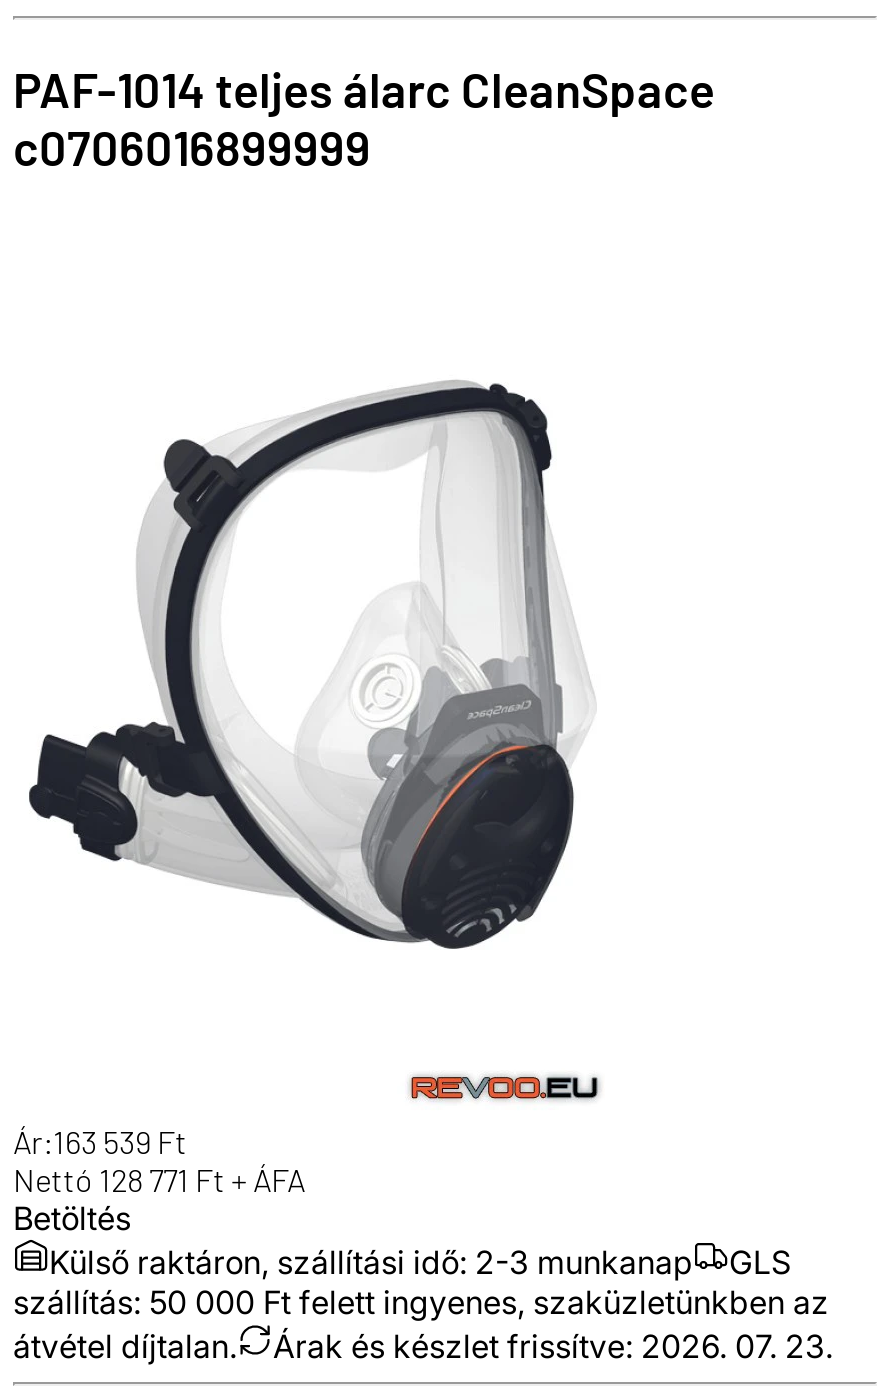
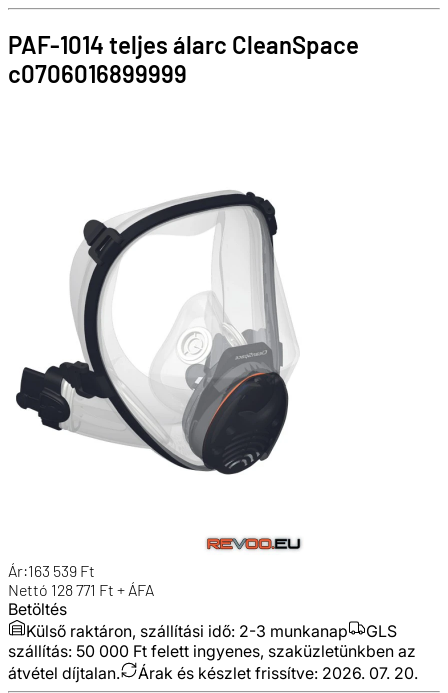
[273,1327,833,1367] Árak és készlet frissítve: 2026. 07. 23. -> [138,663,418,683] Árak és készlet frissítve: 2026. 07. 20.

